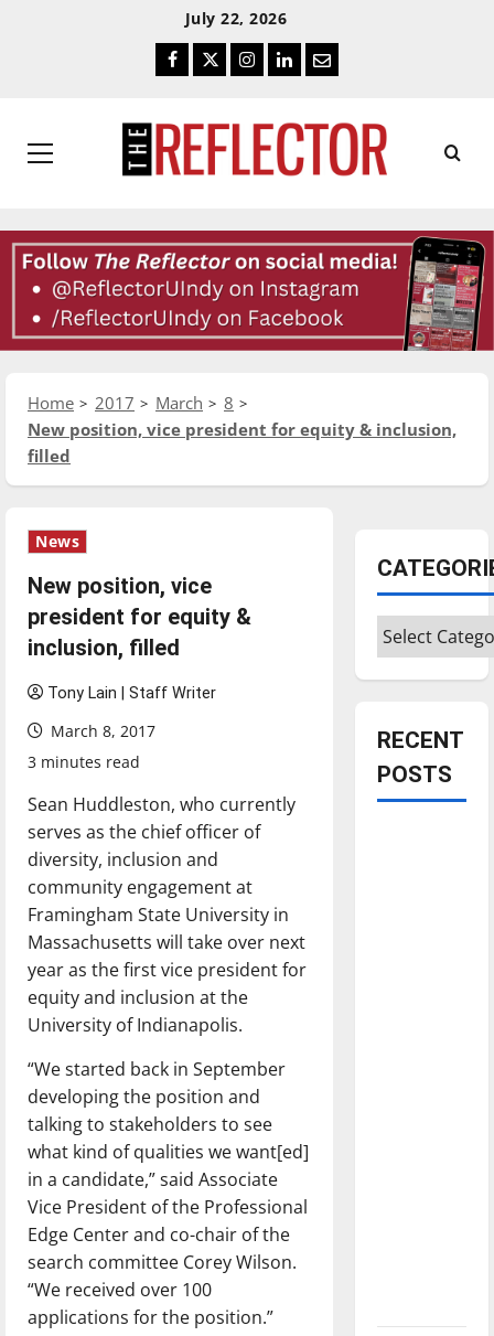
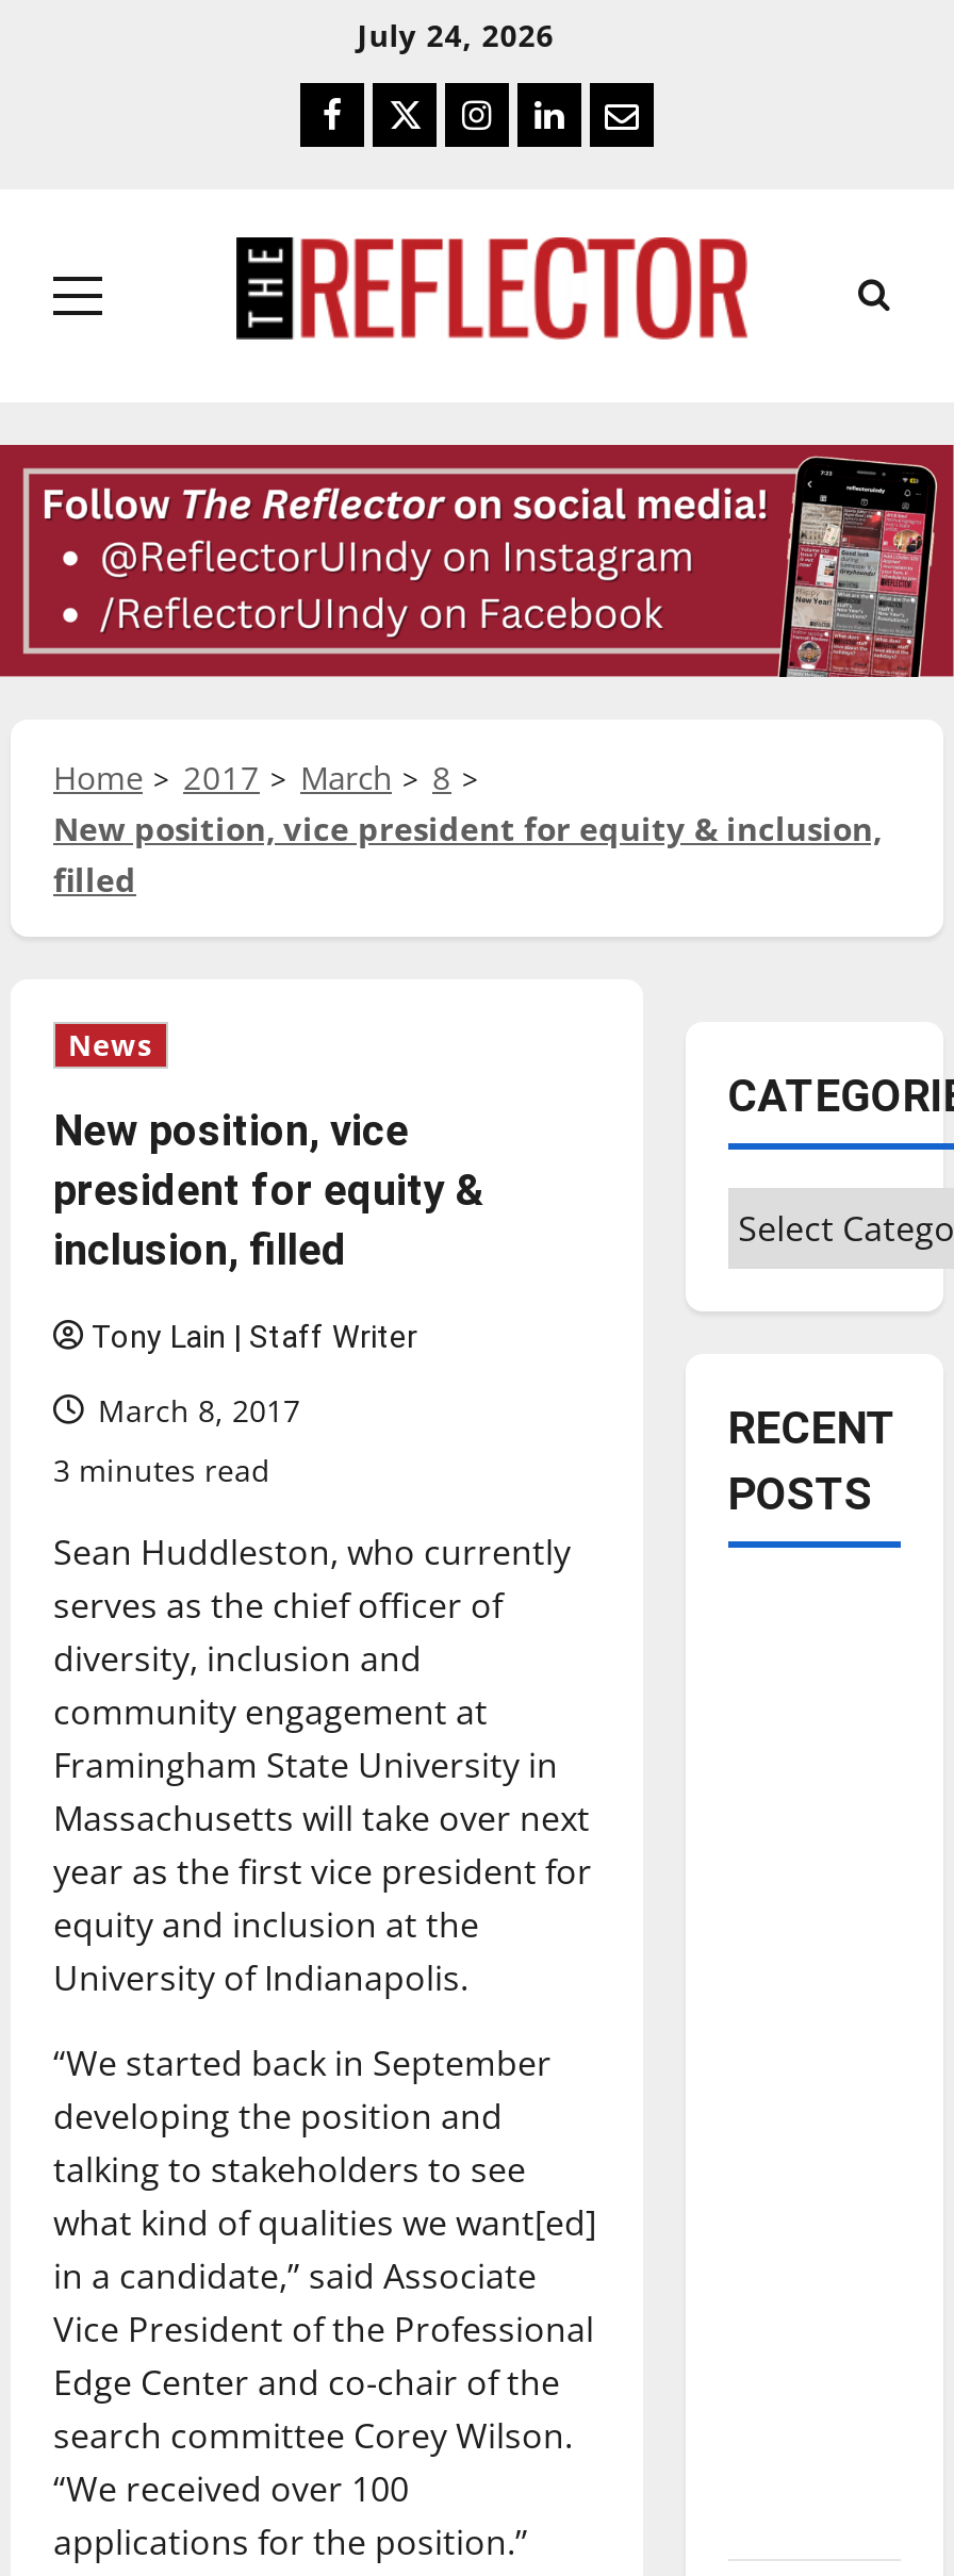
[185,8,287,29] July 22, 2026 -> [357,15,554,55] July 24, 2026

